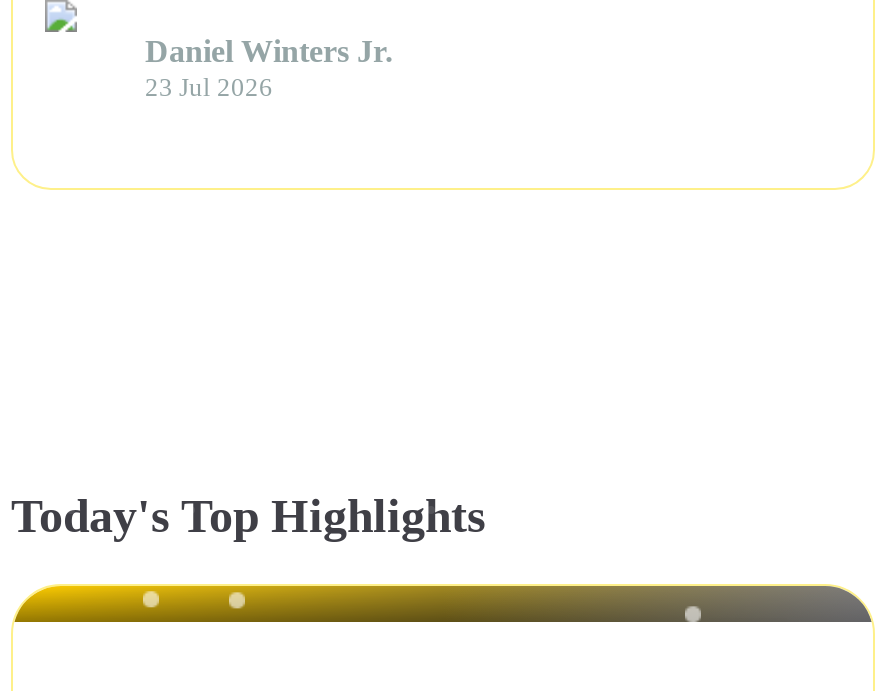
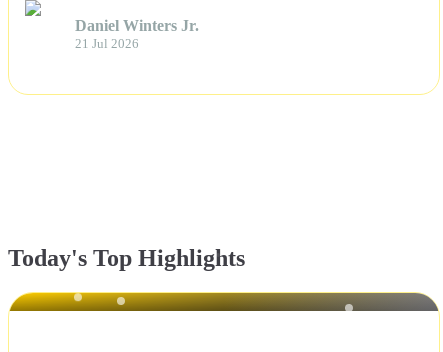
[145,75,273,103] 23 Jul 2026 -> [75,37,139,51] 21 Jul 2026

